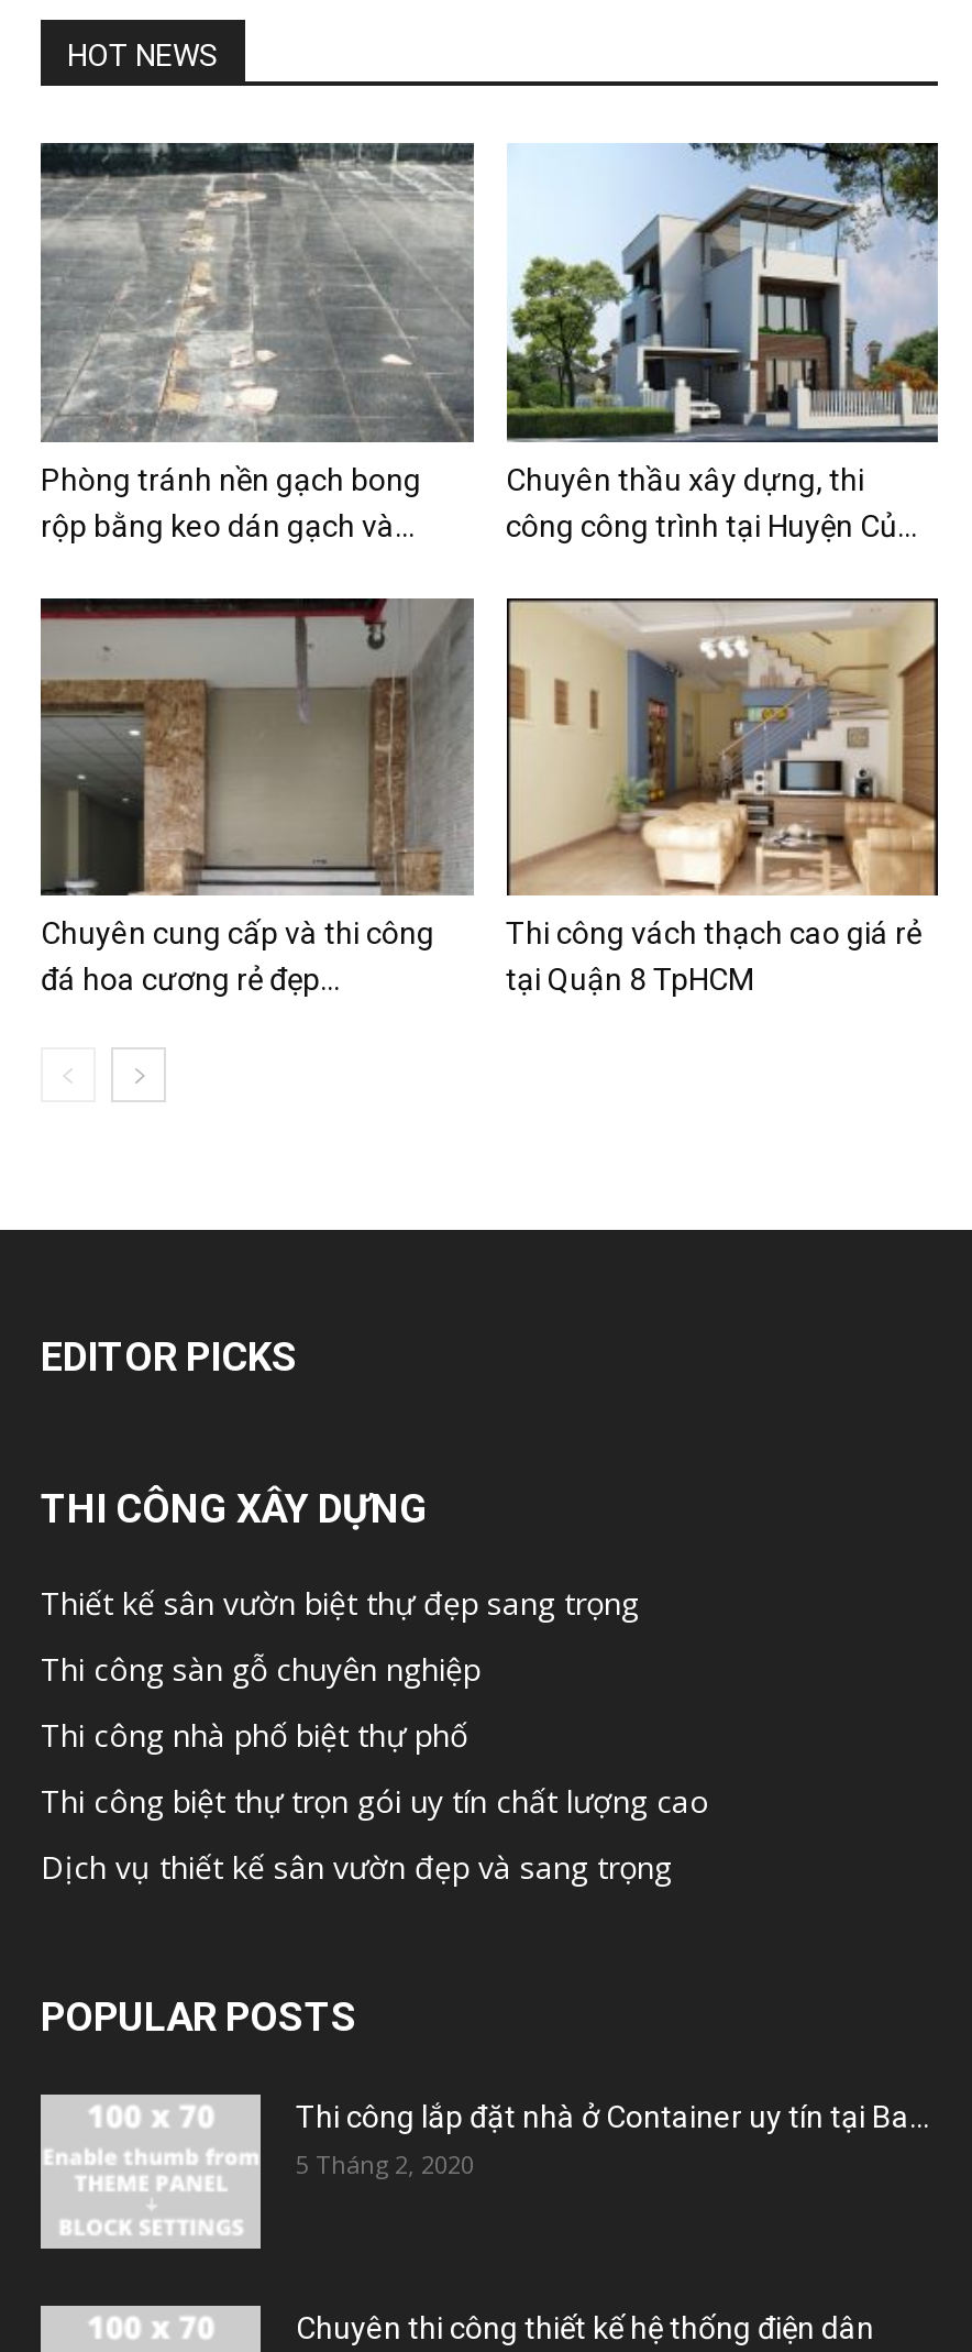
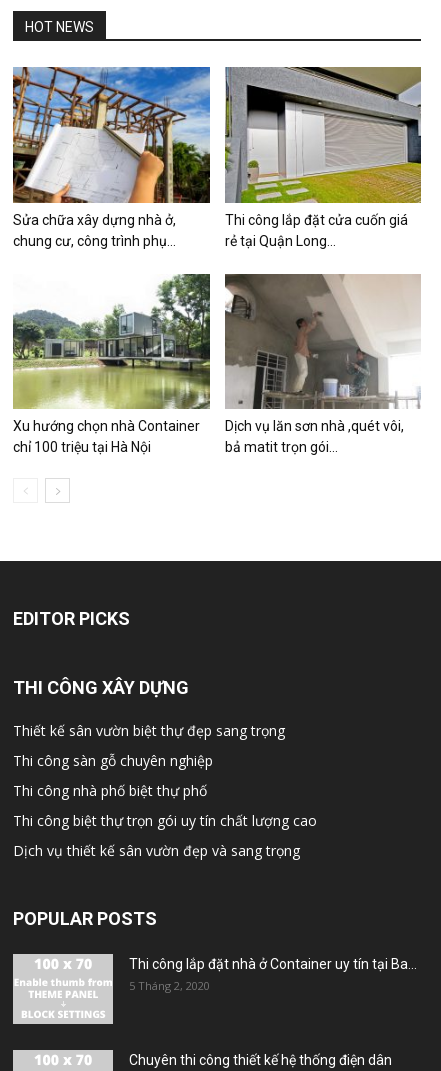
[38,141,476,543] [image] | Phòng tránh nền gạch bong | rộp bằng keo dán gạch và... -> [12,66,211,249] [image] | Sửa chữa xây dựng nhà ở, | chung cư, công trình phụ...
[505,141,940,543] [image] | Chuyên thầu xây dựng, thi | công công trình tại Huyện Củ... -> [224,66,422,249] [image] | Thi công lắp đặt cửa cuốn giá | rẻ tại Quận Long...
[38,596,474,996] [image] | Chuyên cung cấp và thi công | đá hoa cương rẻ đẹp... -> [12,274,211,455] [image] | Xu hướng chọn nhà Container | chỉ 100 triệu tại Hà Nội
[505,596,940,996] [image] | Thi công vách thạch cao giá rẻ | tại Quận 8 TpHCM -> [224,274,421,455] [image] | Dịch vụ lăn sơn nhà ,quét vôi, | bả matit trọn gói...

